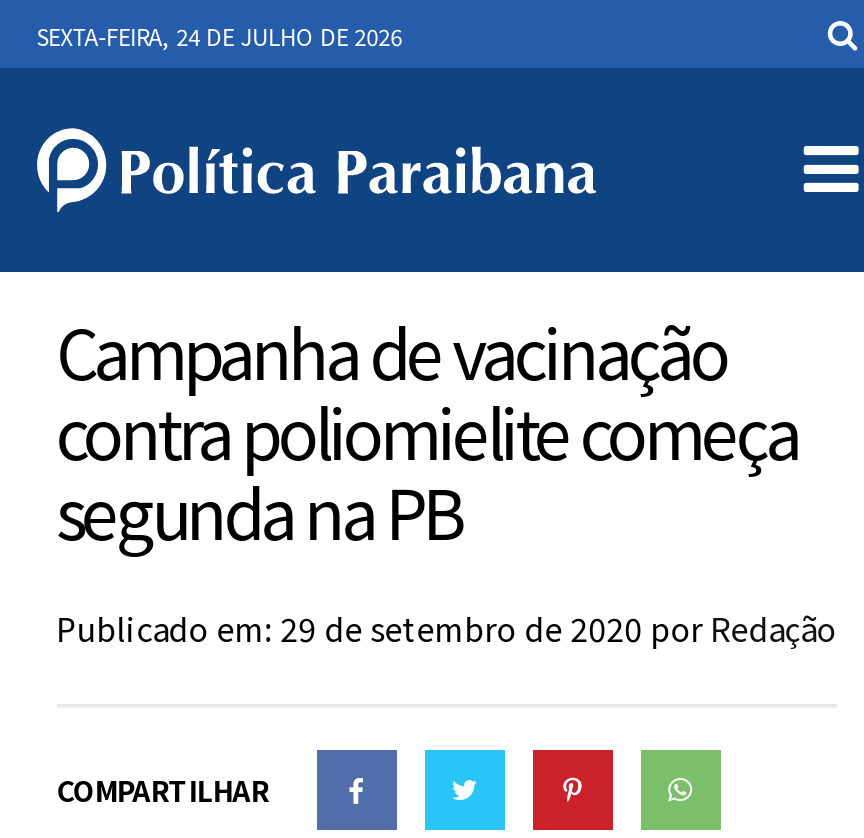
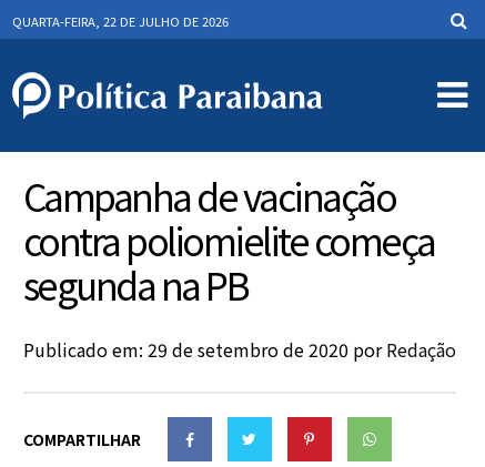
[36,20,402,52] SEXTA-FEIRA, 24 DE JULHO DE 2026 -> [12,12,228,30] QUARTA-FEIRA, 22 DE JULHO DE 2026

